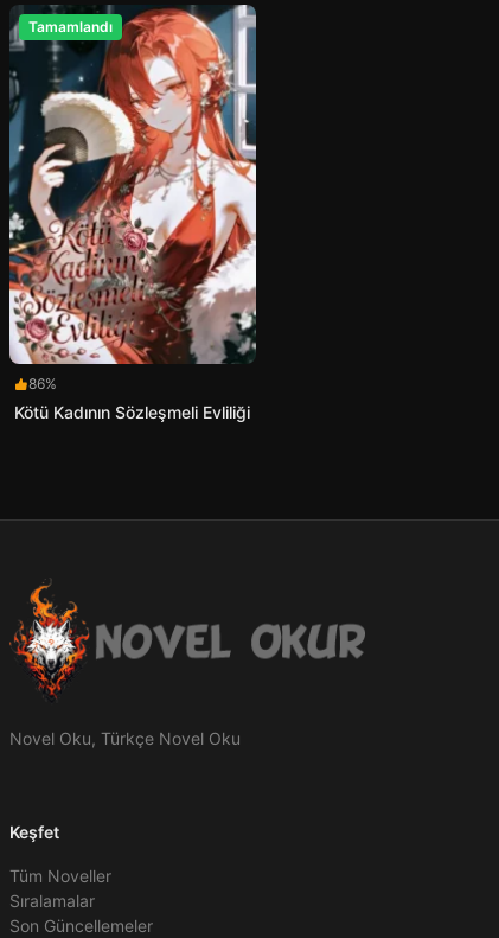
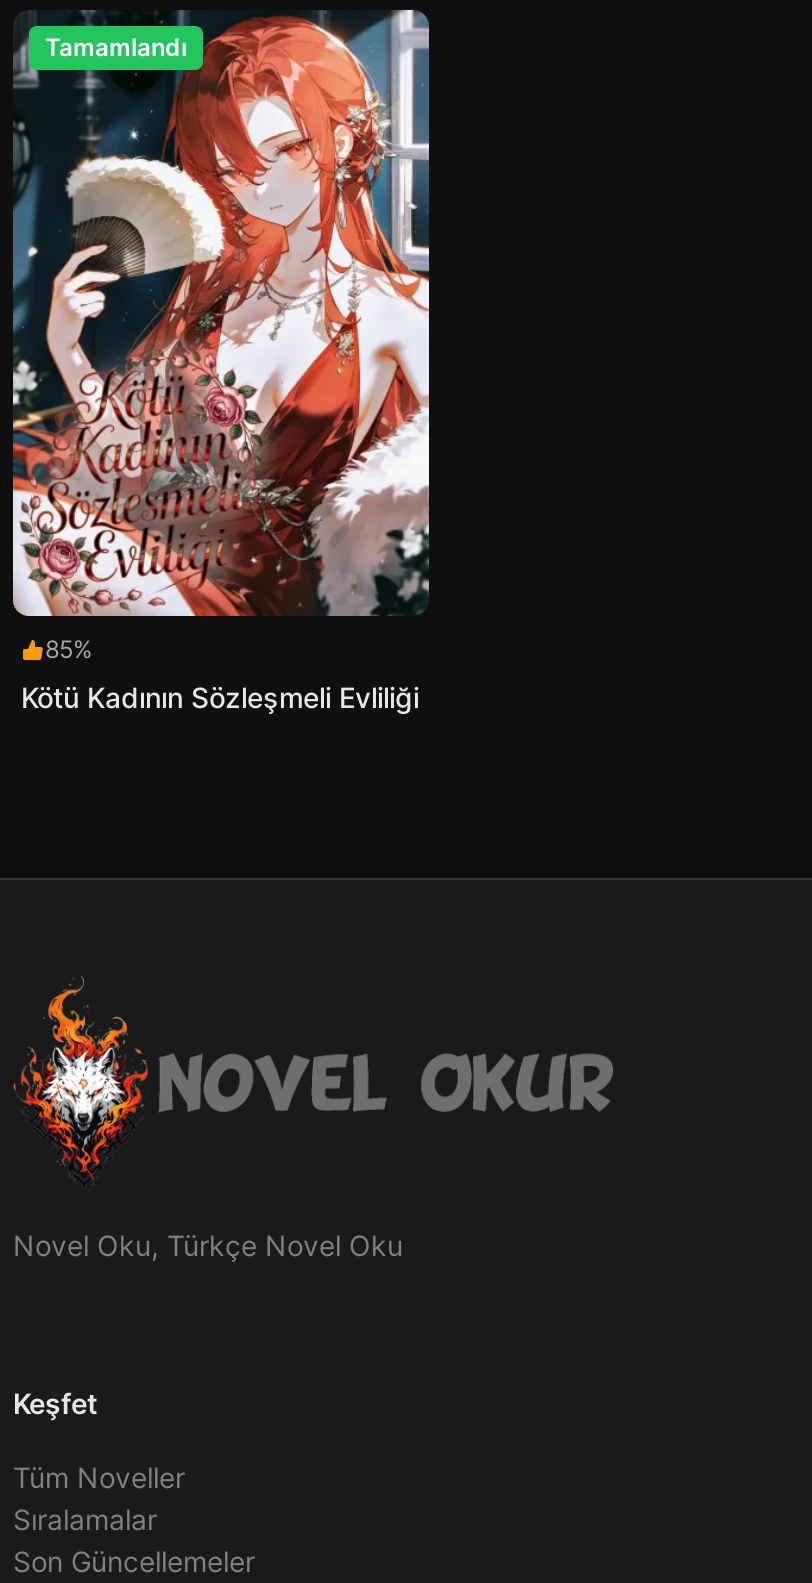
[28,375,57,393] 86% -> [45,634,93,664] 85%

